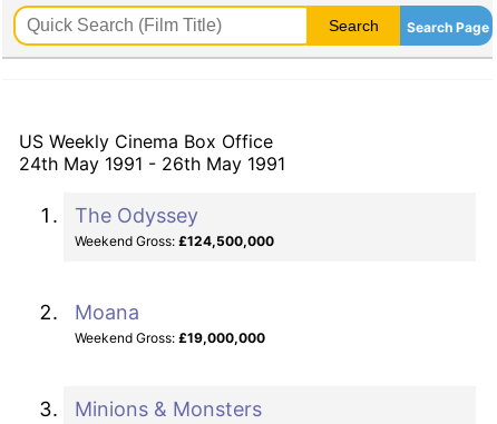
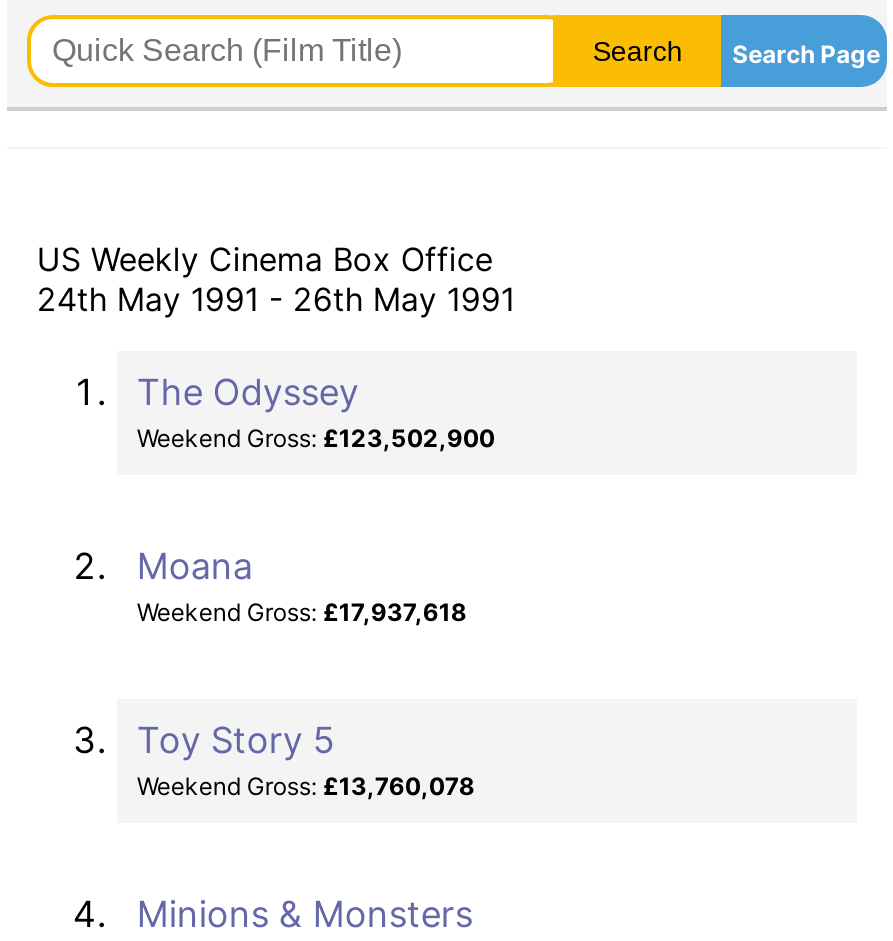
[75,233,274,249] Weekend Gross: £124,500,000 -> [137,423,495,453] Weekend Gross: £123,502,900
[75,329,265,346] Weekend Gross: £19,000,000 -> [137,597,475,801] Weekend Gross: £17,937,618 | Toy Story 5 | Weekend Gross: £13,760,078

